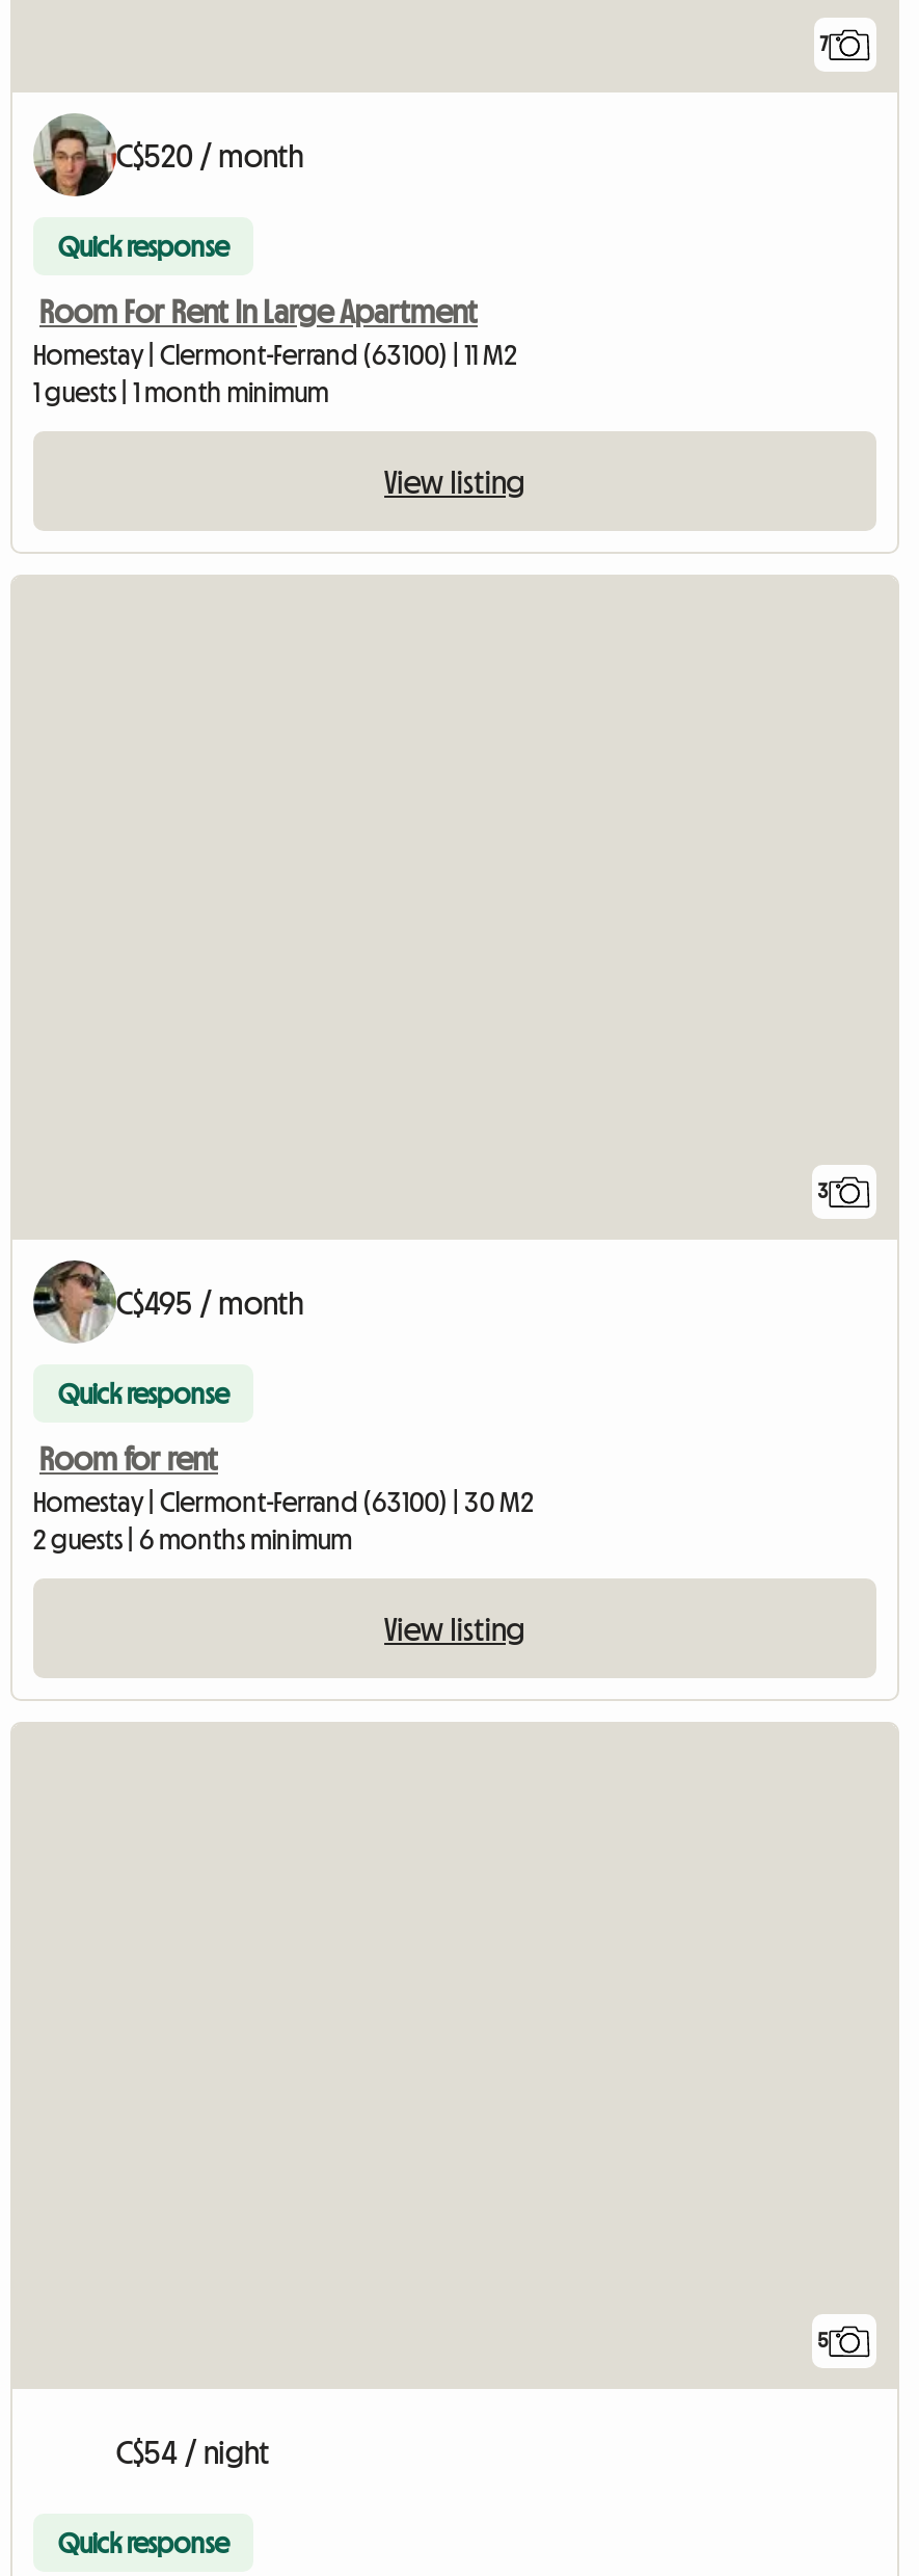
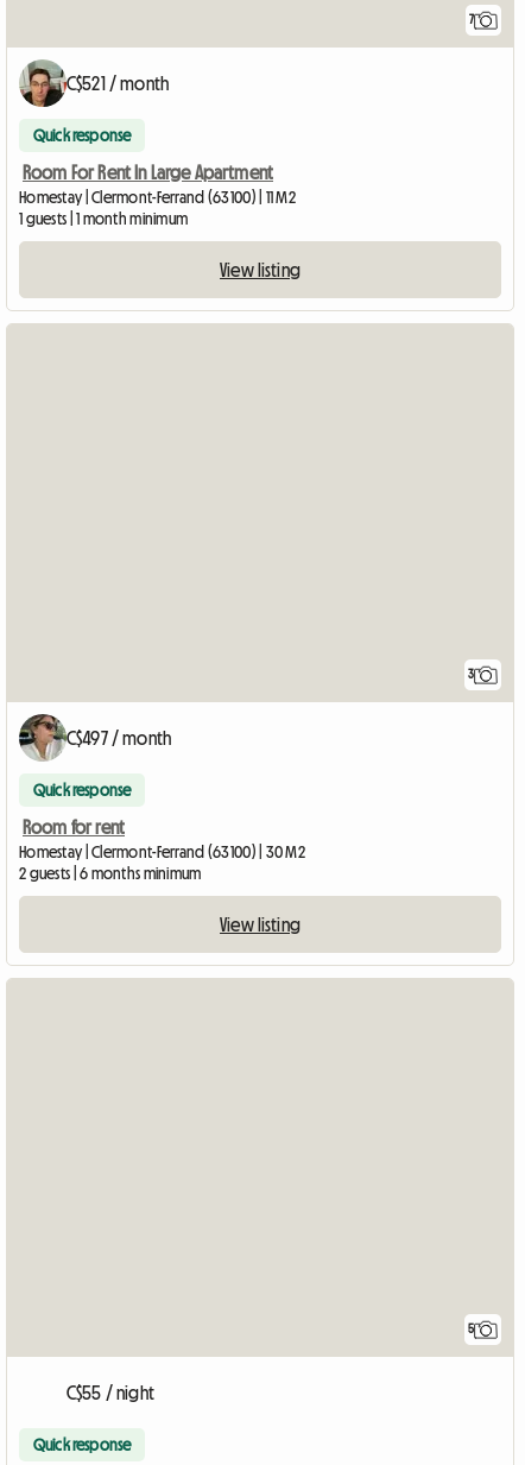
[116,137,303,170] C$520 / month -> [67,73,169,92] C$521 / month
[116,1285,303,1319] C$495 / month -> [67,728,171,747] C$497 / month
[116,2434,270,2467] C$54 / night -> [67,1383,154,1402] C$55 / night

